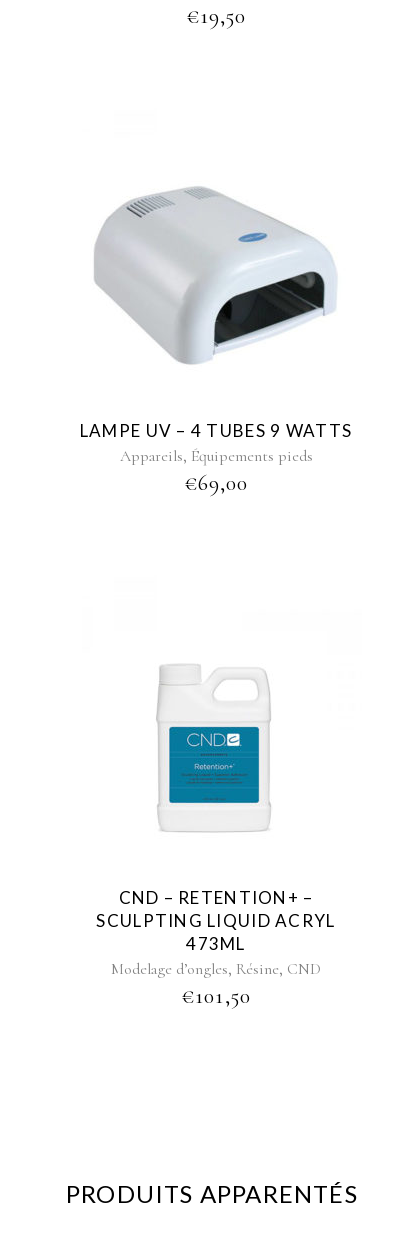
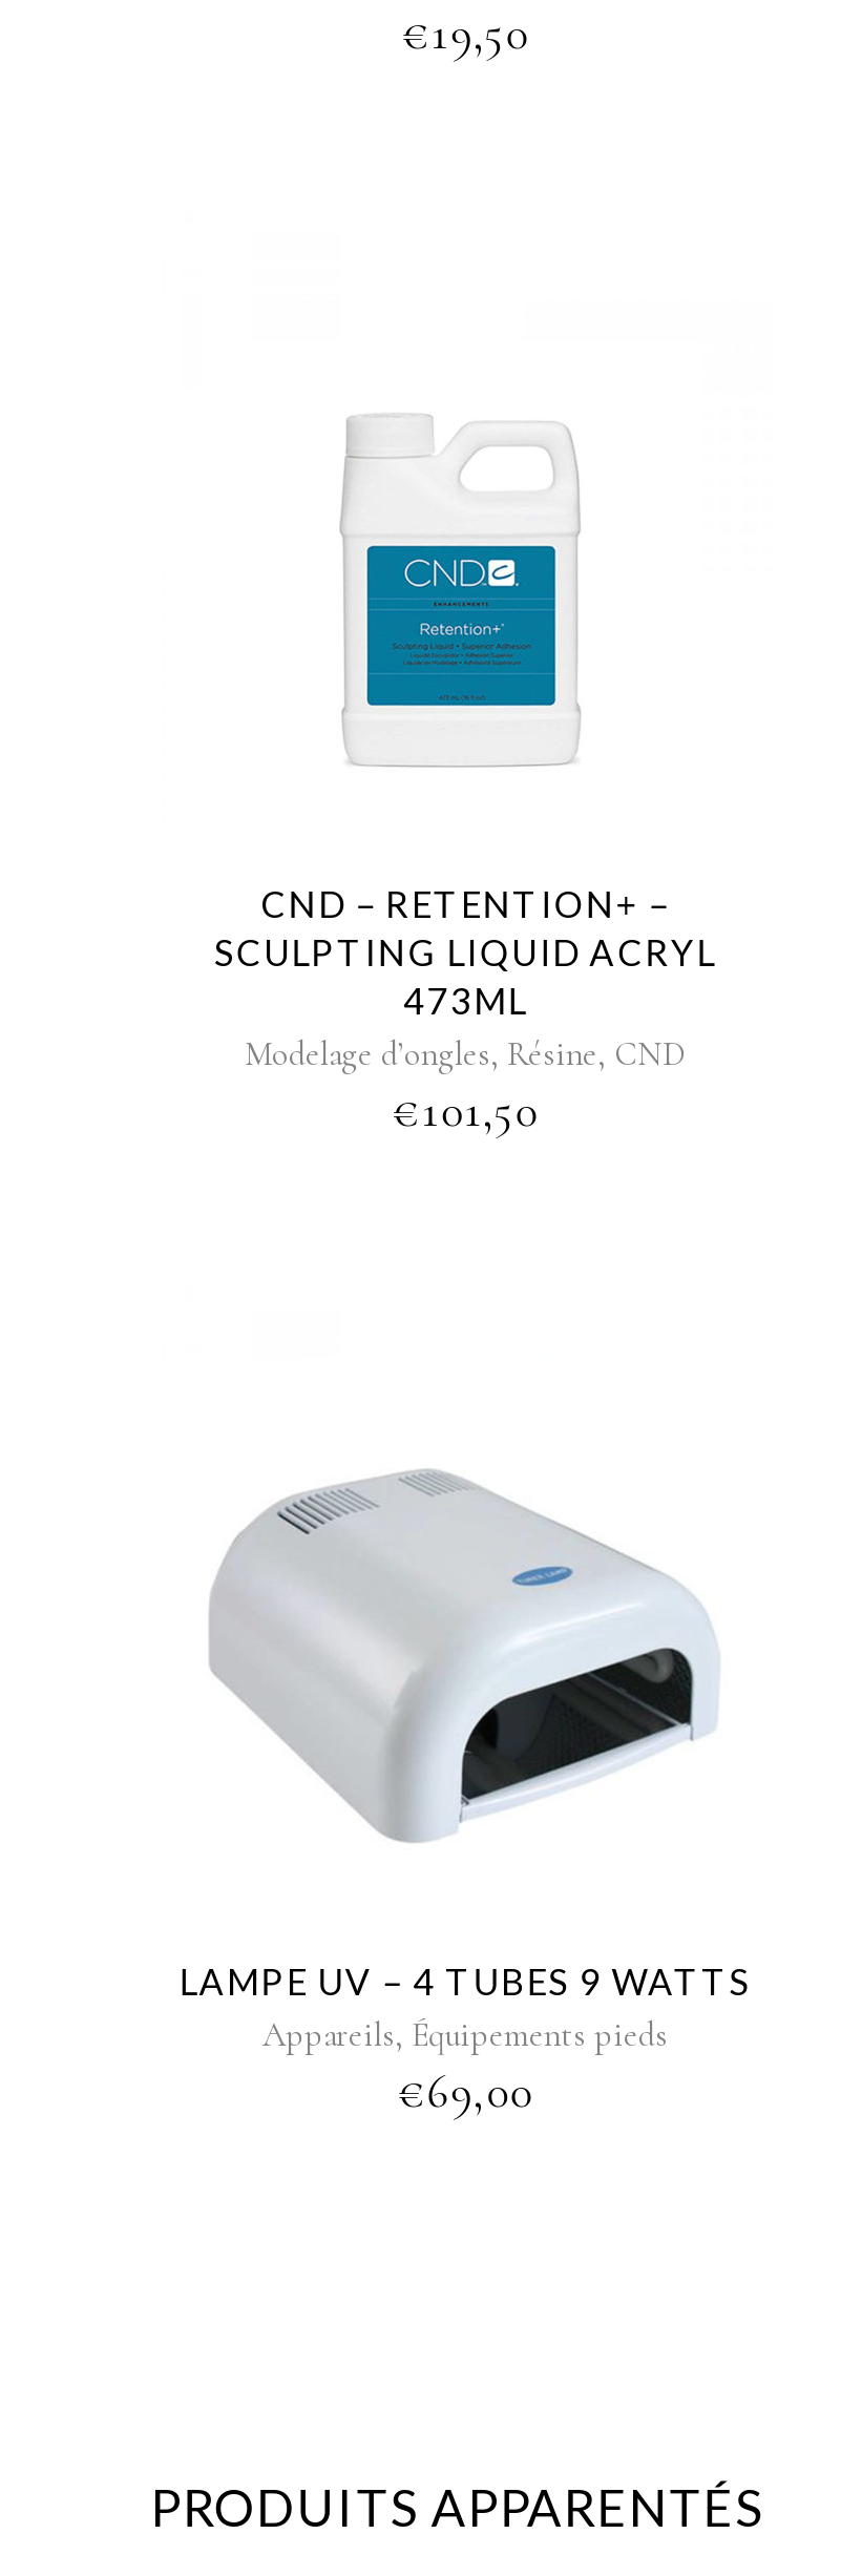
moved [94,186,336,363] -> [209,1470,719,1844]: [image]
moved [80,420,352,496] -> [179,1960,751,2119]: LAMPE UV – 4 TUBES 9 WATTS | Appareils, Équipements pieds | €69,00
moved [171,726,253,805] -> [371,544,543,710]: [image]
moved [96,887,335,1009] -> [214,882,716,1138]: CND – RETENTION+ – | SCULPTING LIQUID ACRYL | 473ML | Modelage d’ongles, Résine, CND | €101,50

